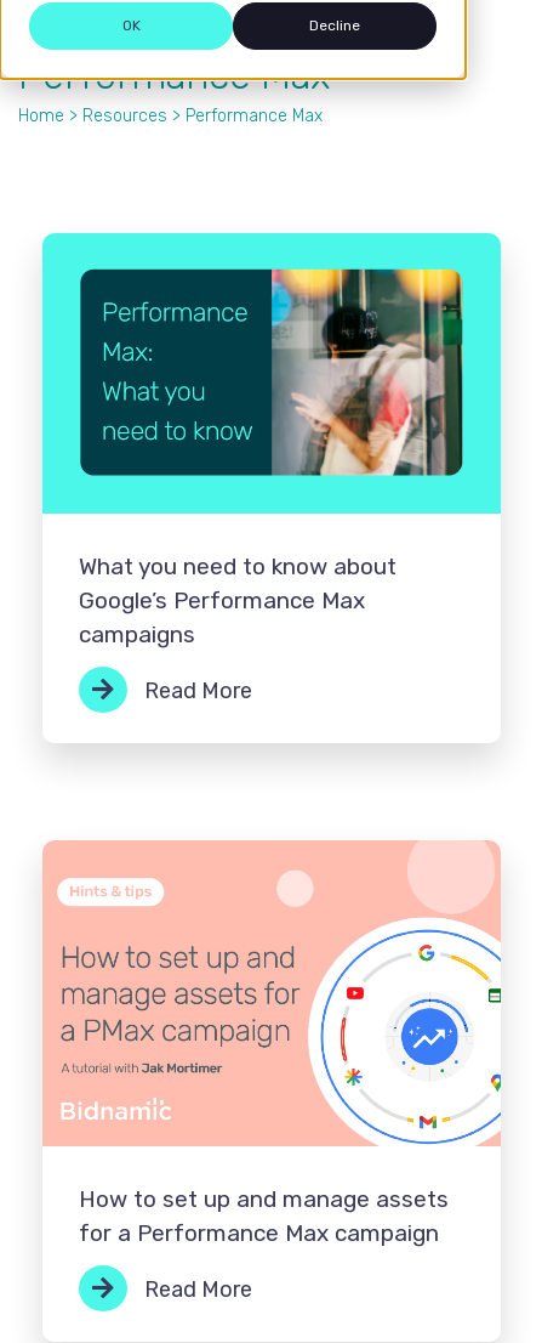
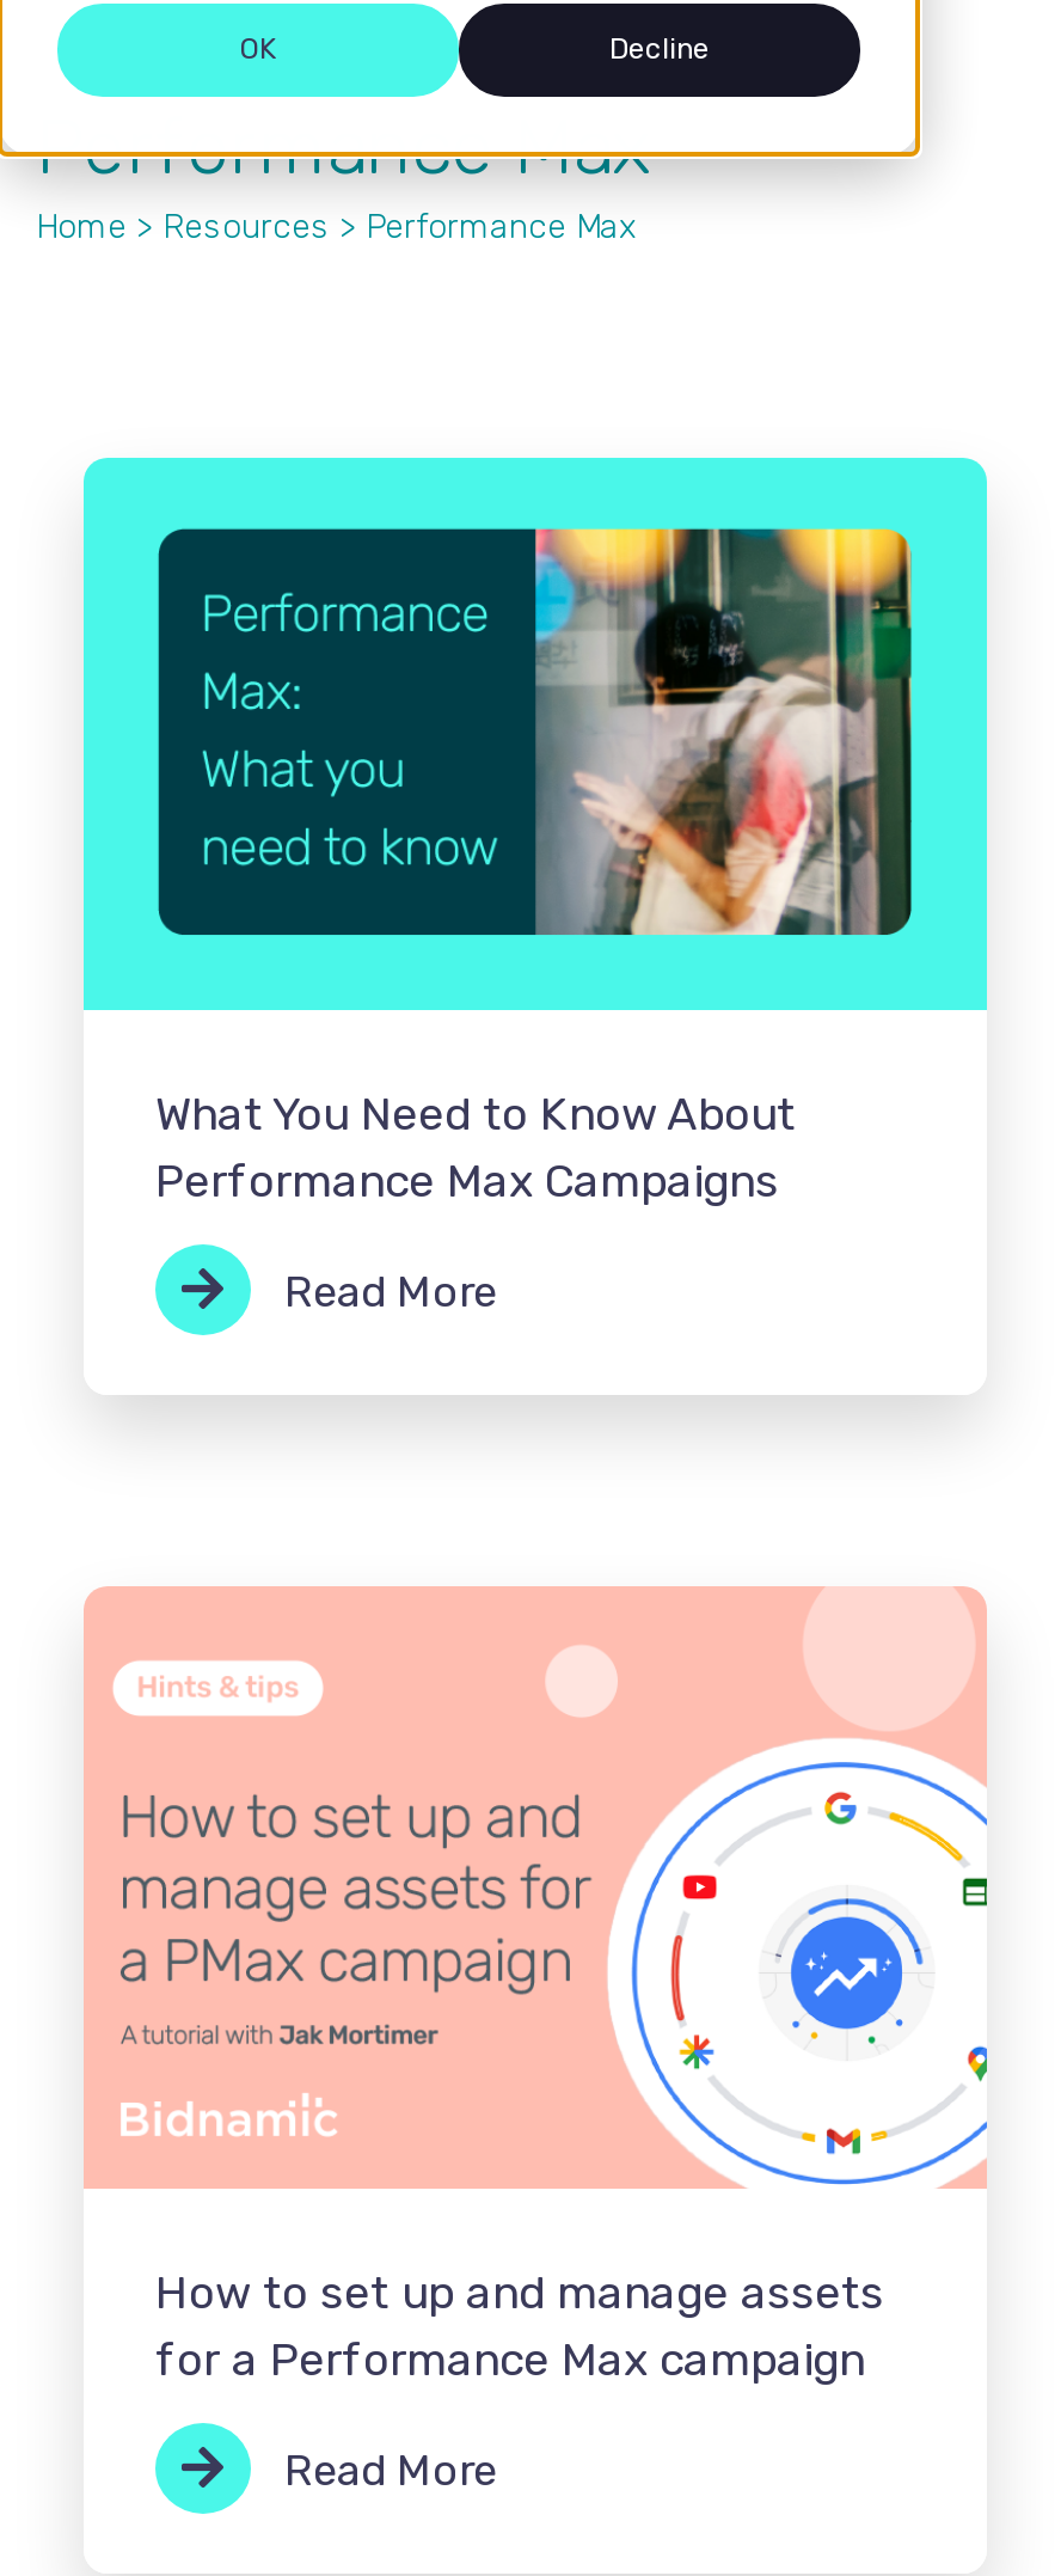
[79,552,396,648] What you need to know about | Google’s Performance Max | campaigns -> [155,1087,796,1209] What You Need to Know About | Performance Max Campaigns

